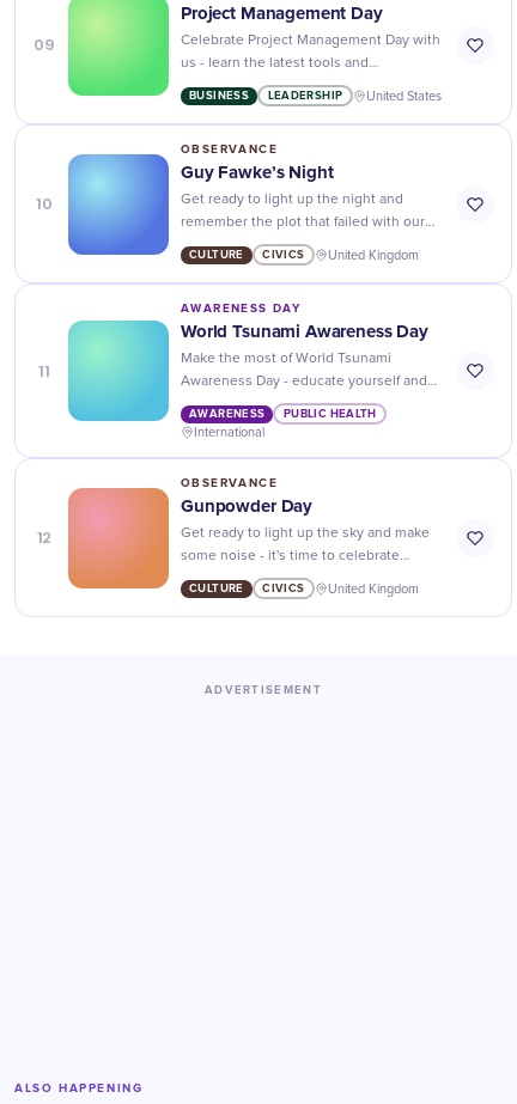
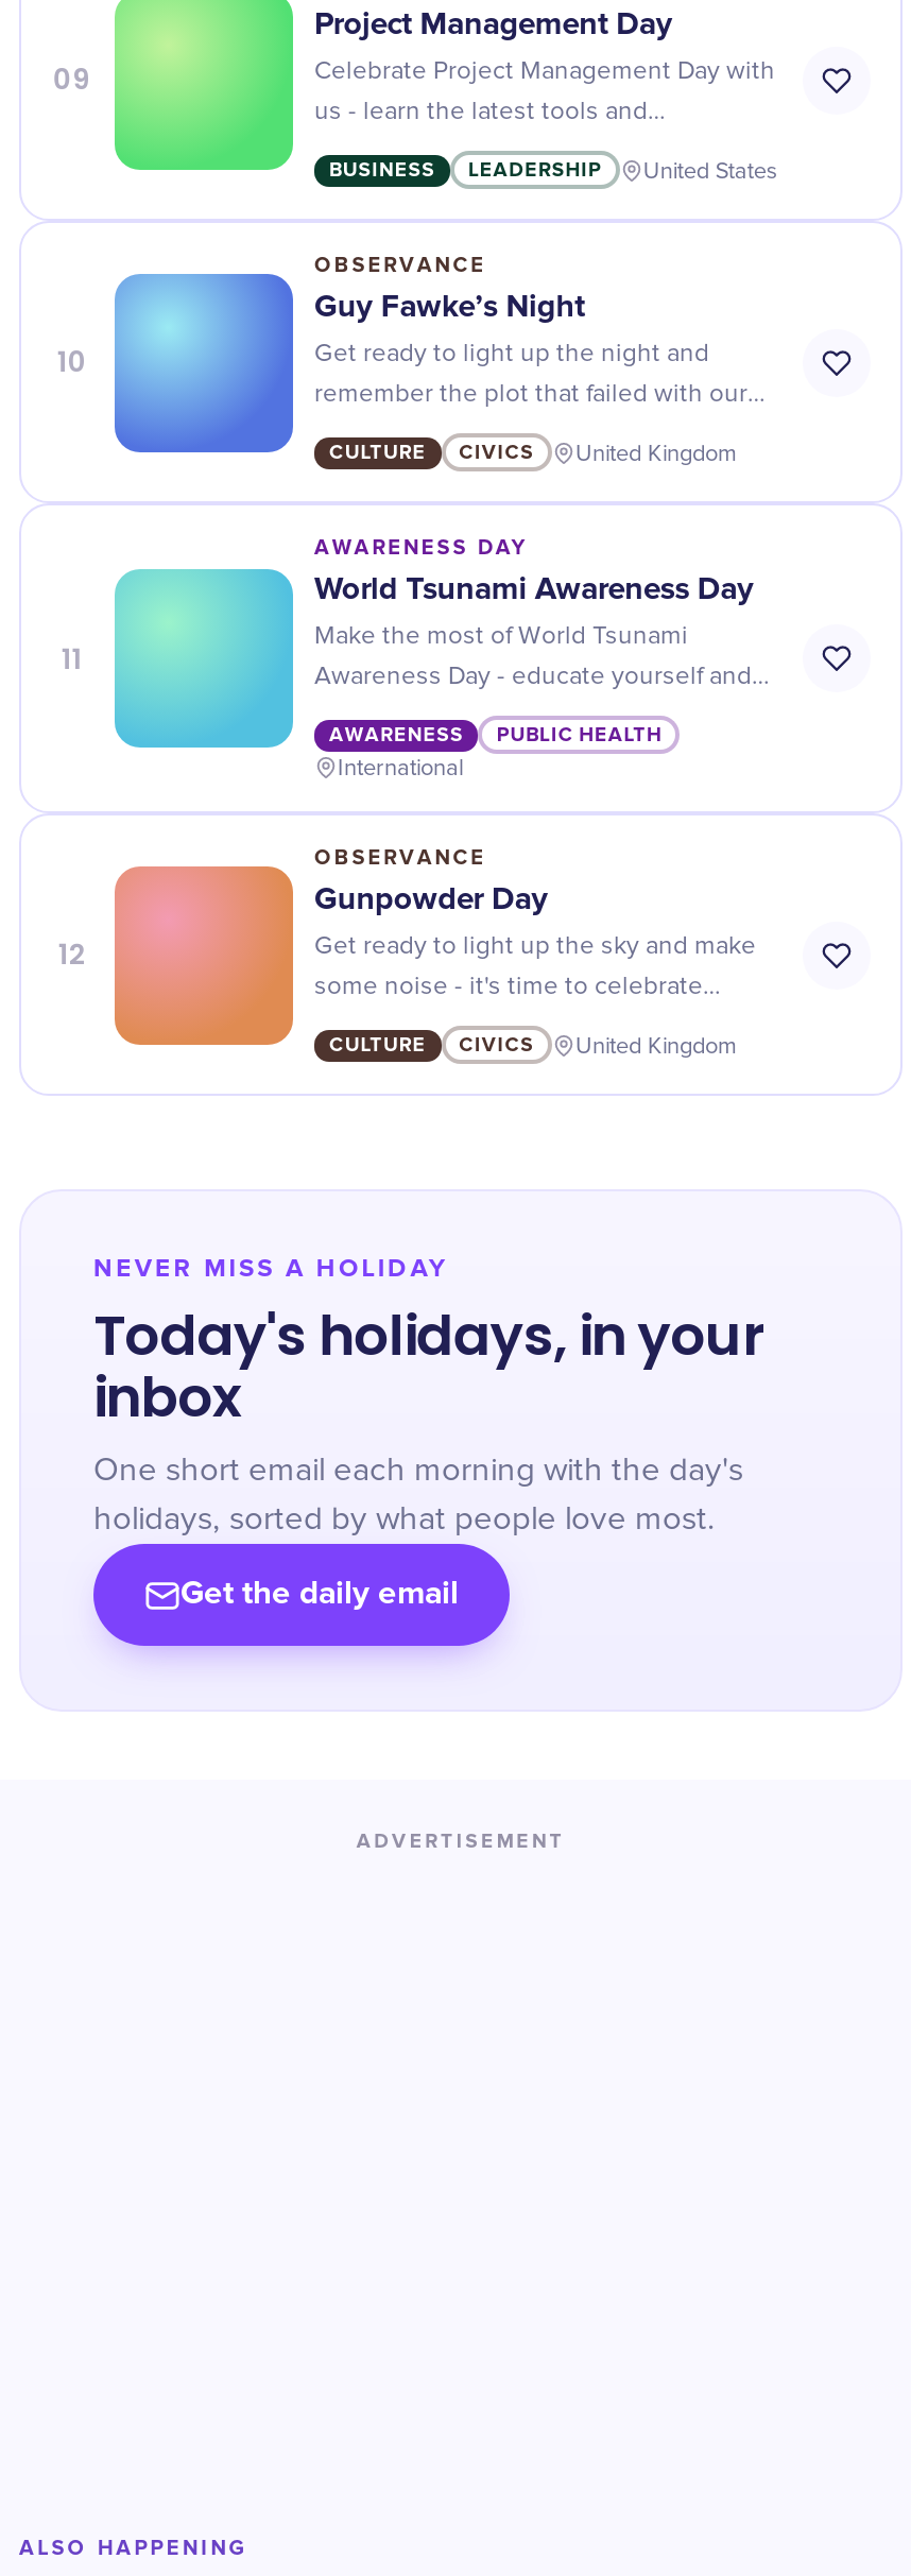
none -> [93,1253,764,1614] NEVER MISS A HOLIDAY | Today's holidays, in your | inbox | One short email each morning with the day's | holidays, sorted by what people love most. | Get the daily email

